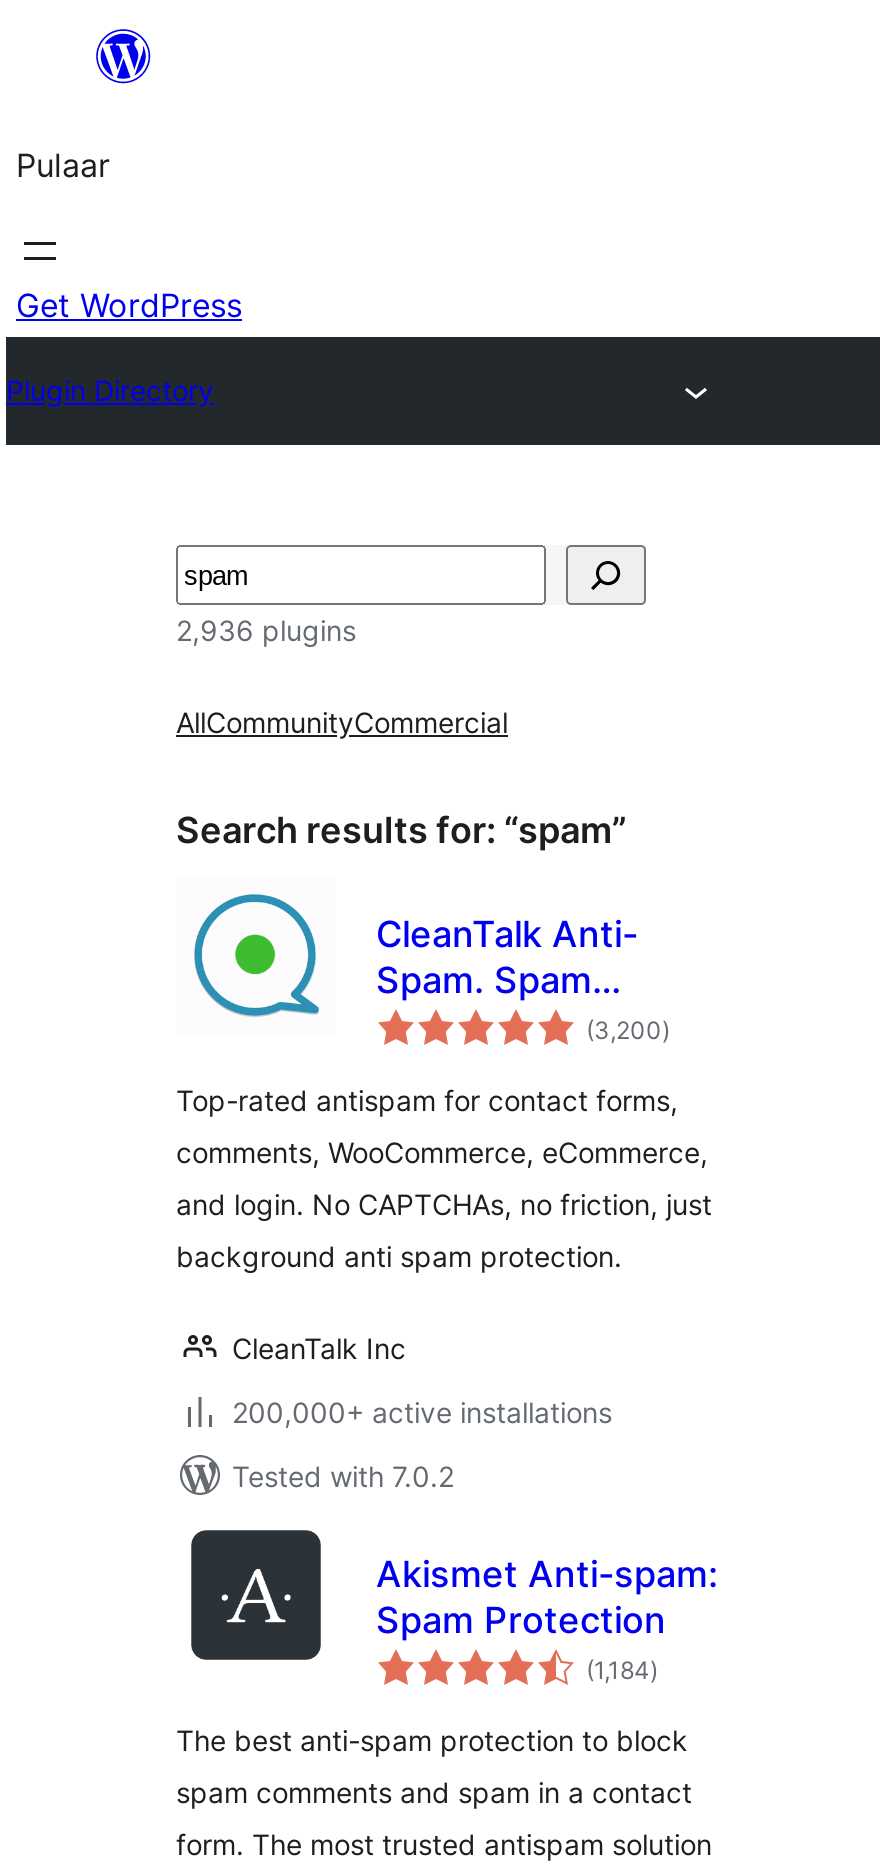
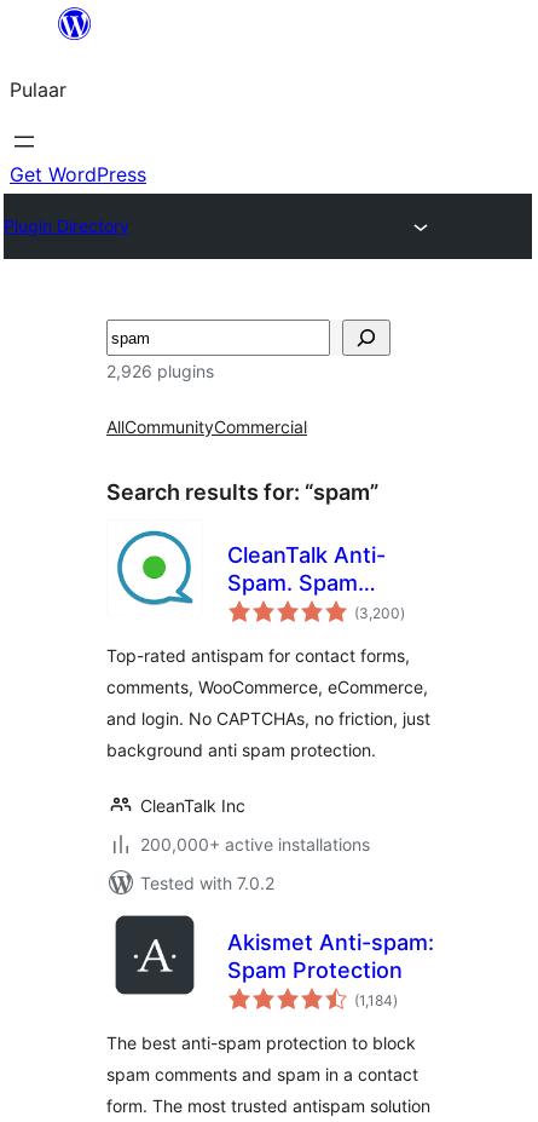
[176,613,356,647] 2,936 plugins -> [106,361,214,381] 2,926 plugins

